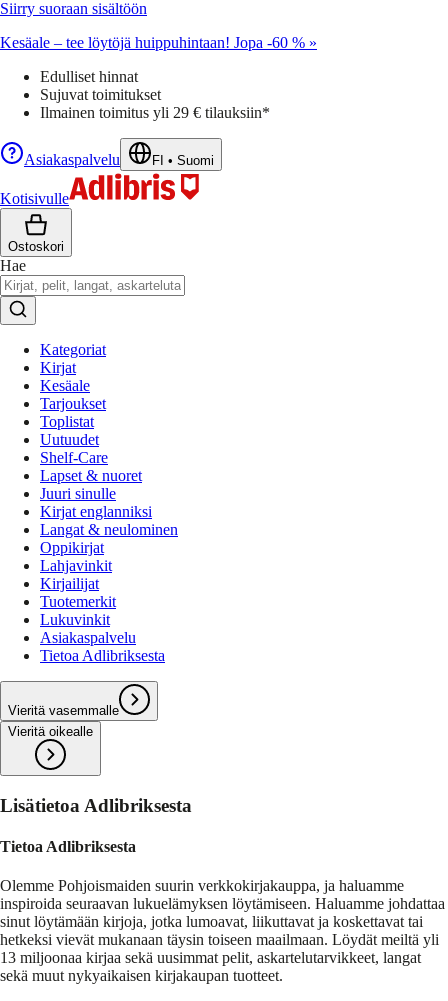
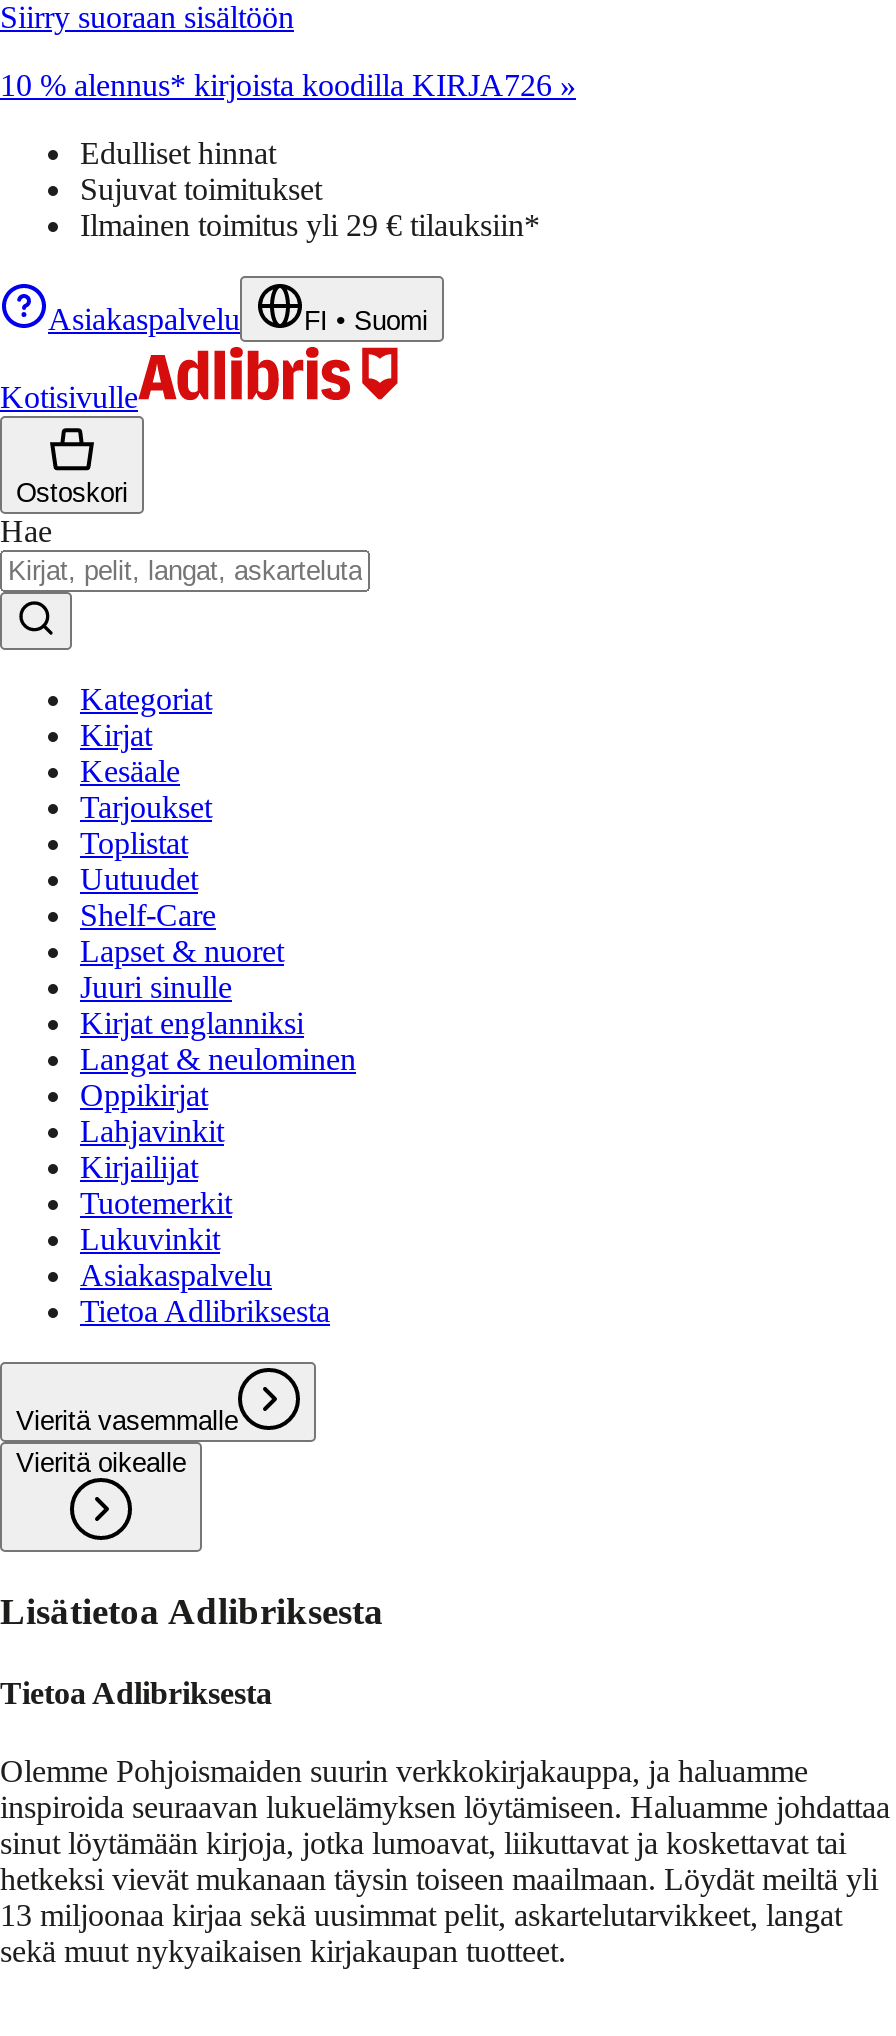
[0,34,317,51] Kesäale – tee löytöjä huippuhintaan! Jopa -60 % » -> [0,68,576,102] 10 % alennus* kirjoista koodilla KIRJA726 »

